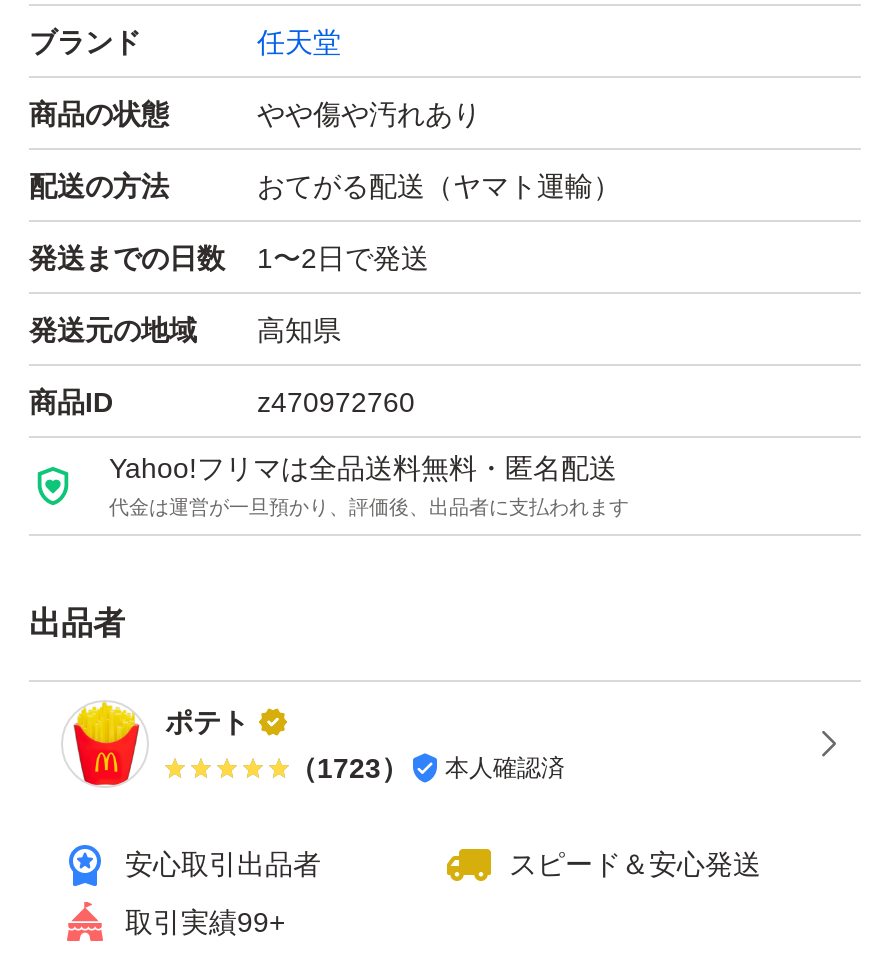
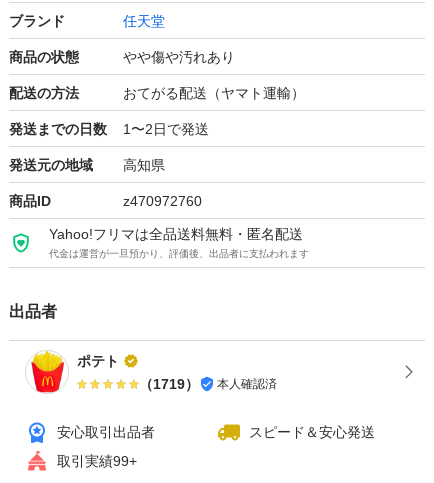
[289,752,565,784] （1723） 本人確認済 -> [139,376,277,392] （1719） 本人確認済

